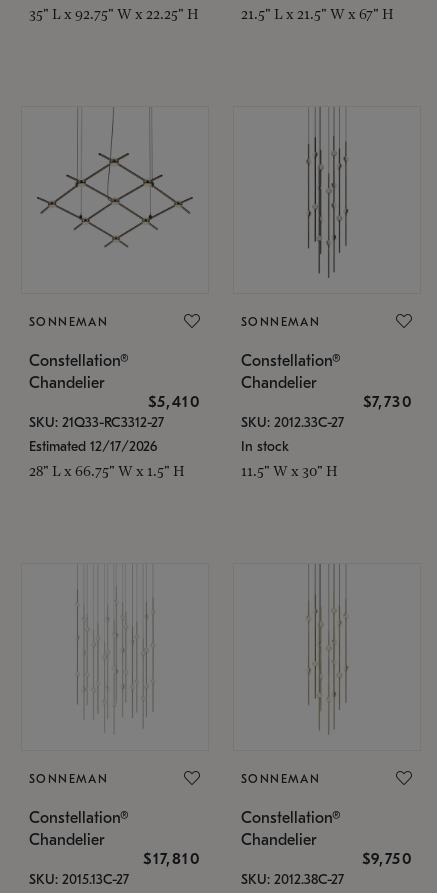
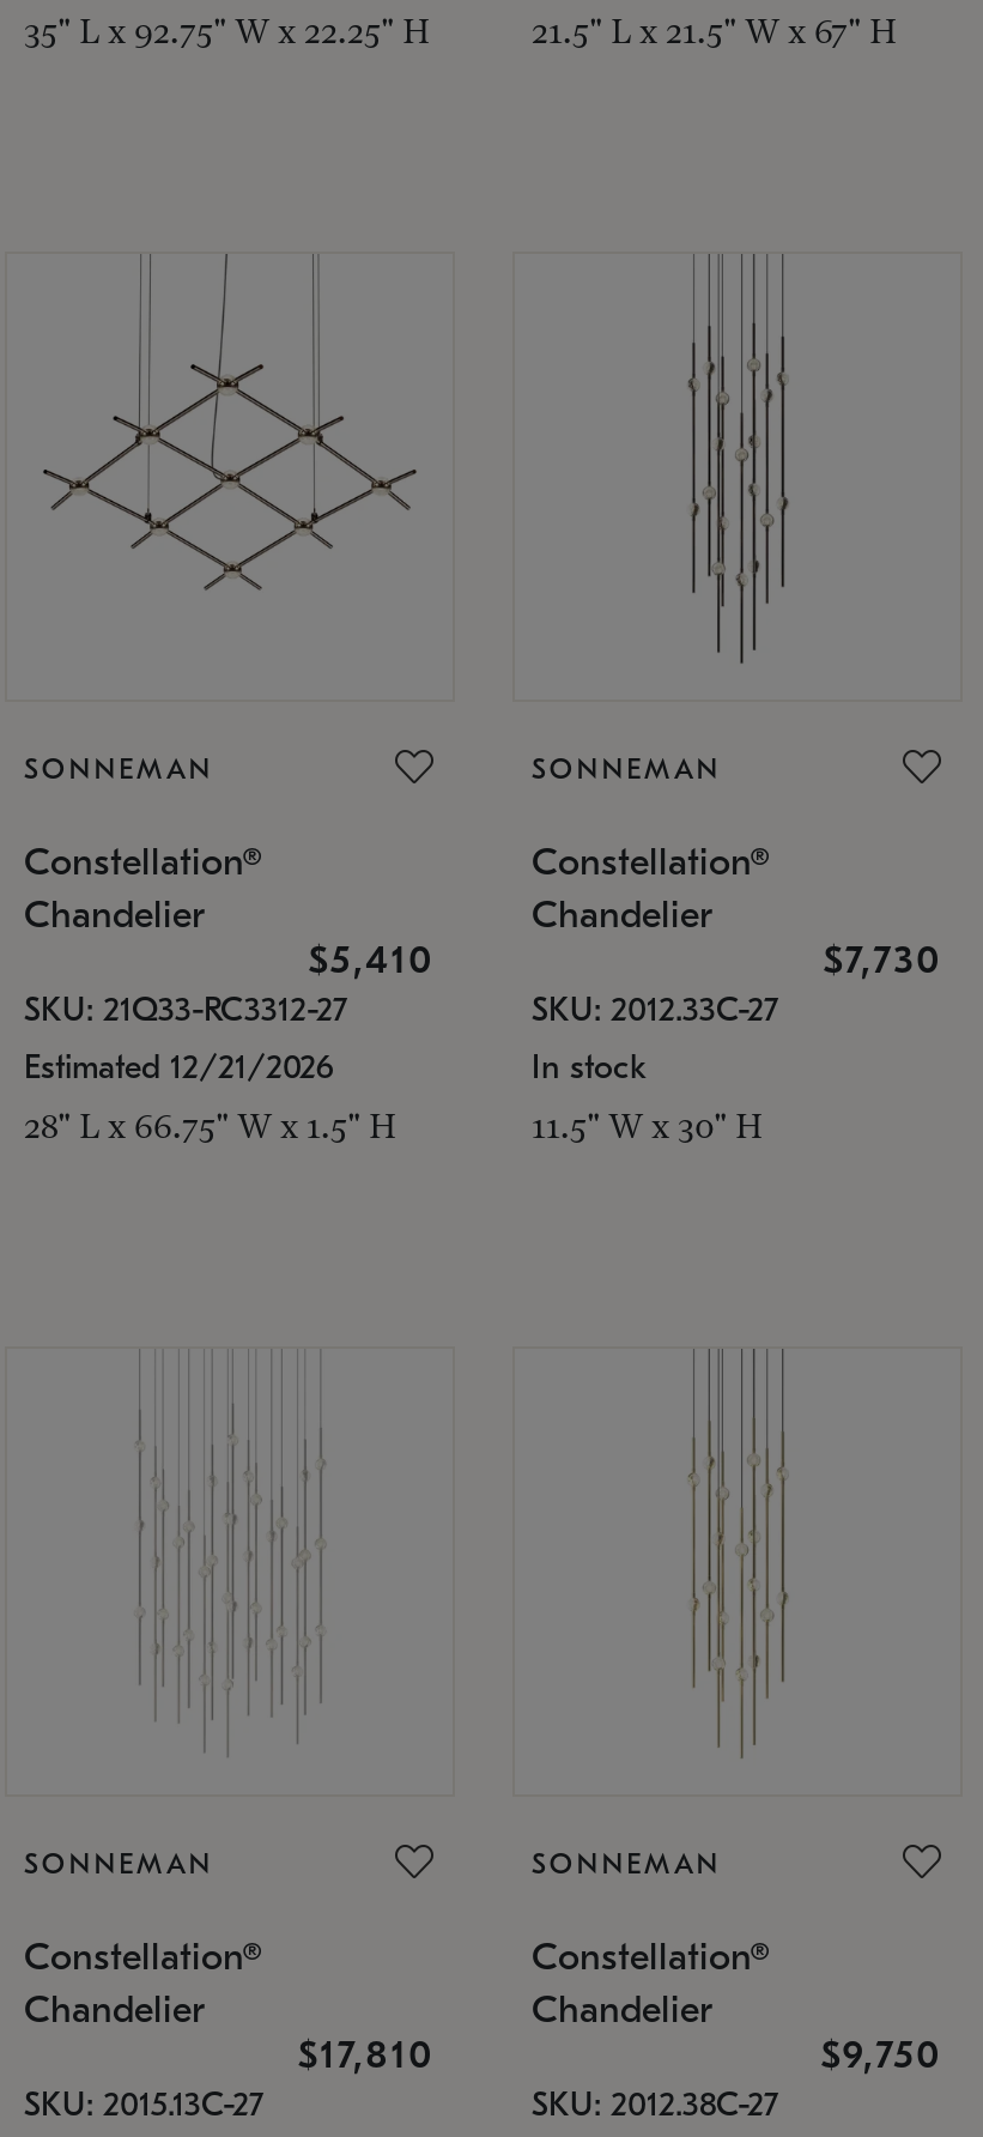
[29,438,157,455] Estimated 12/17/2026 -> [24,1046,333,1087] Estimated 12/21/2026

